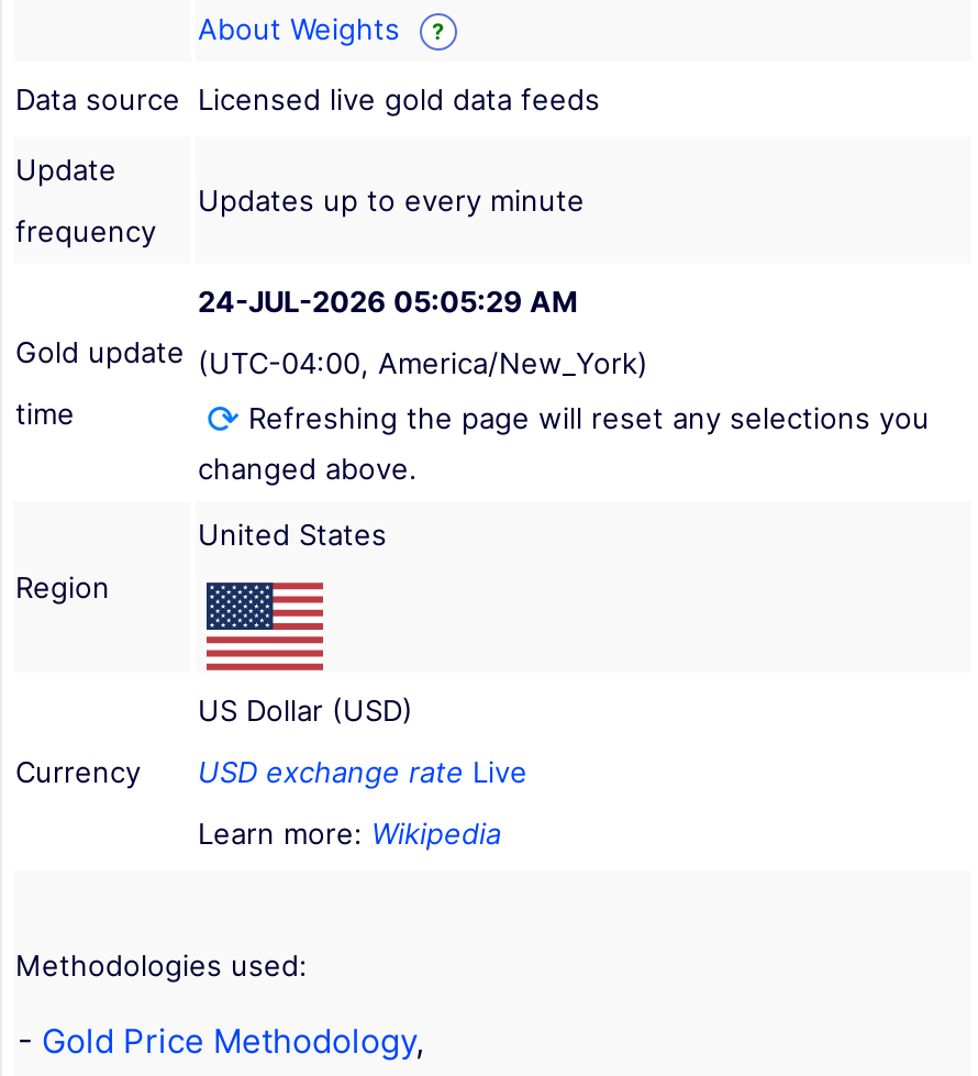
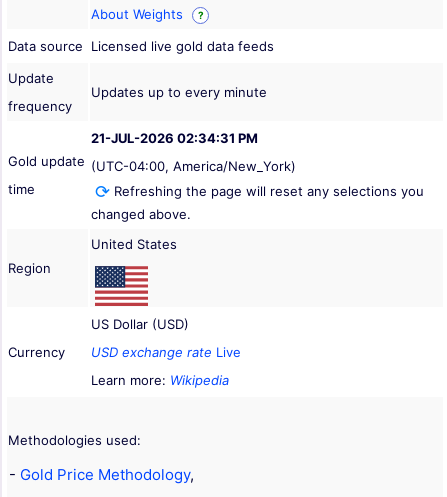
[198,284,578,320] 24-JUL-2026 05:05:29 AM -> [91,130,258,146] 21-JUL-2026 02:34:31 PM

